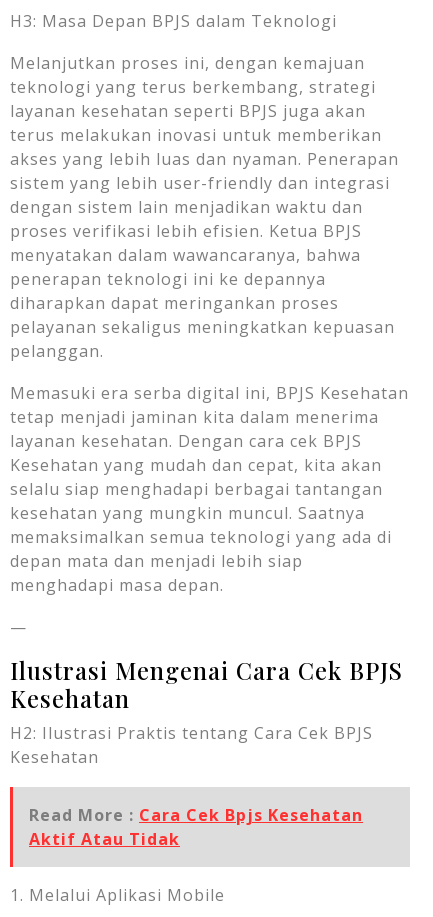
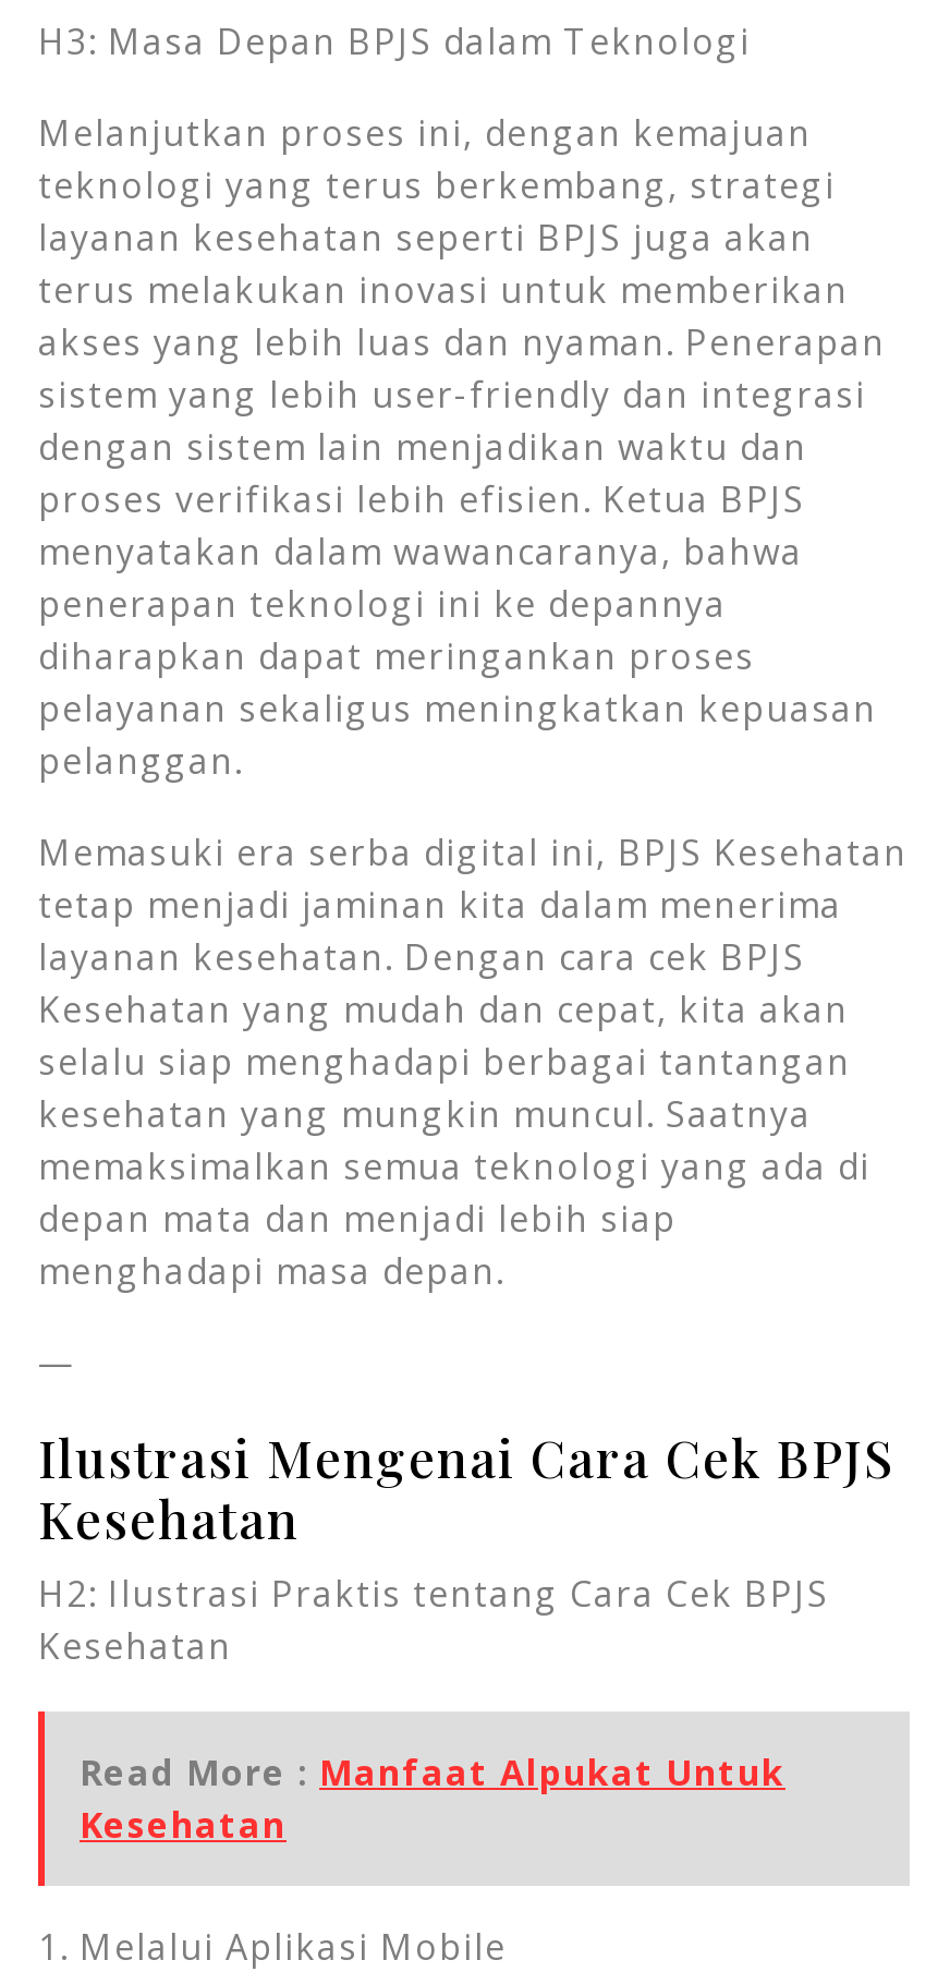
[29,804,363,850] Read More : Cara Cek Bpjs Kesehatan | Aktif Atau Tidak -> [80,1749,785,1849] Read More : Manfaat Alpukat Untuk | Kesehatan

